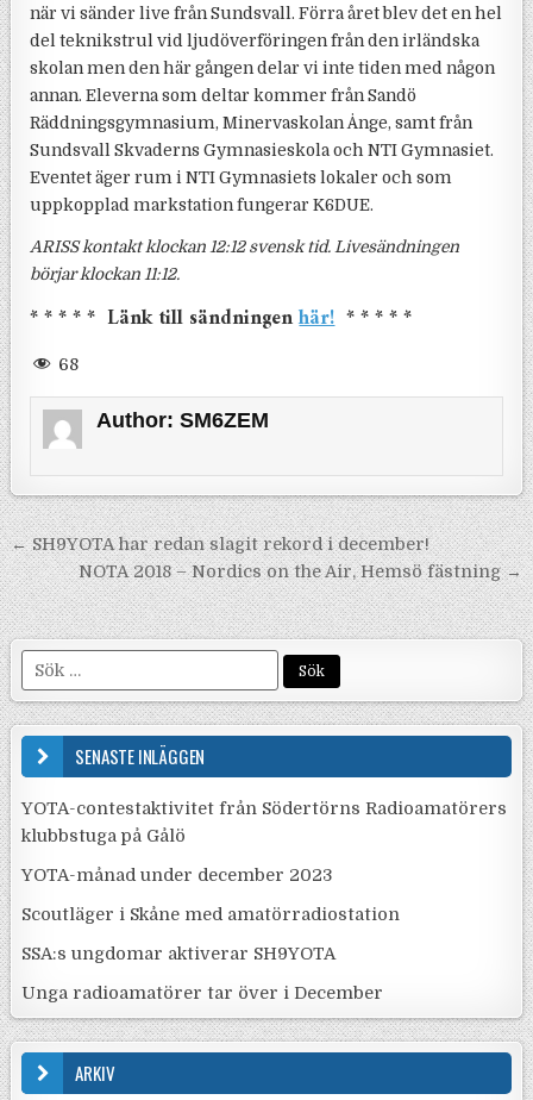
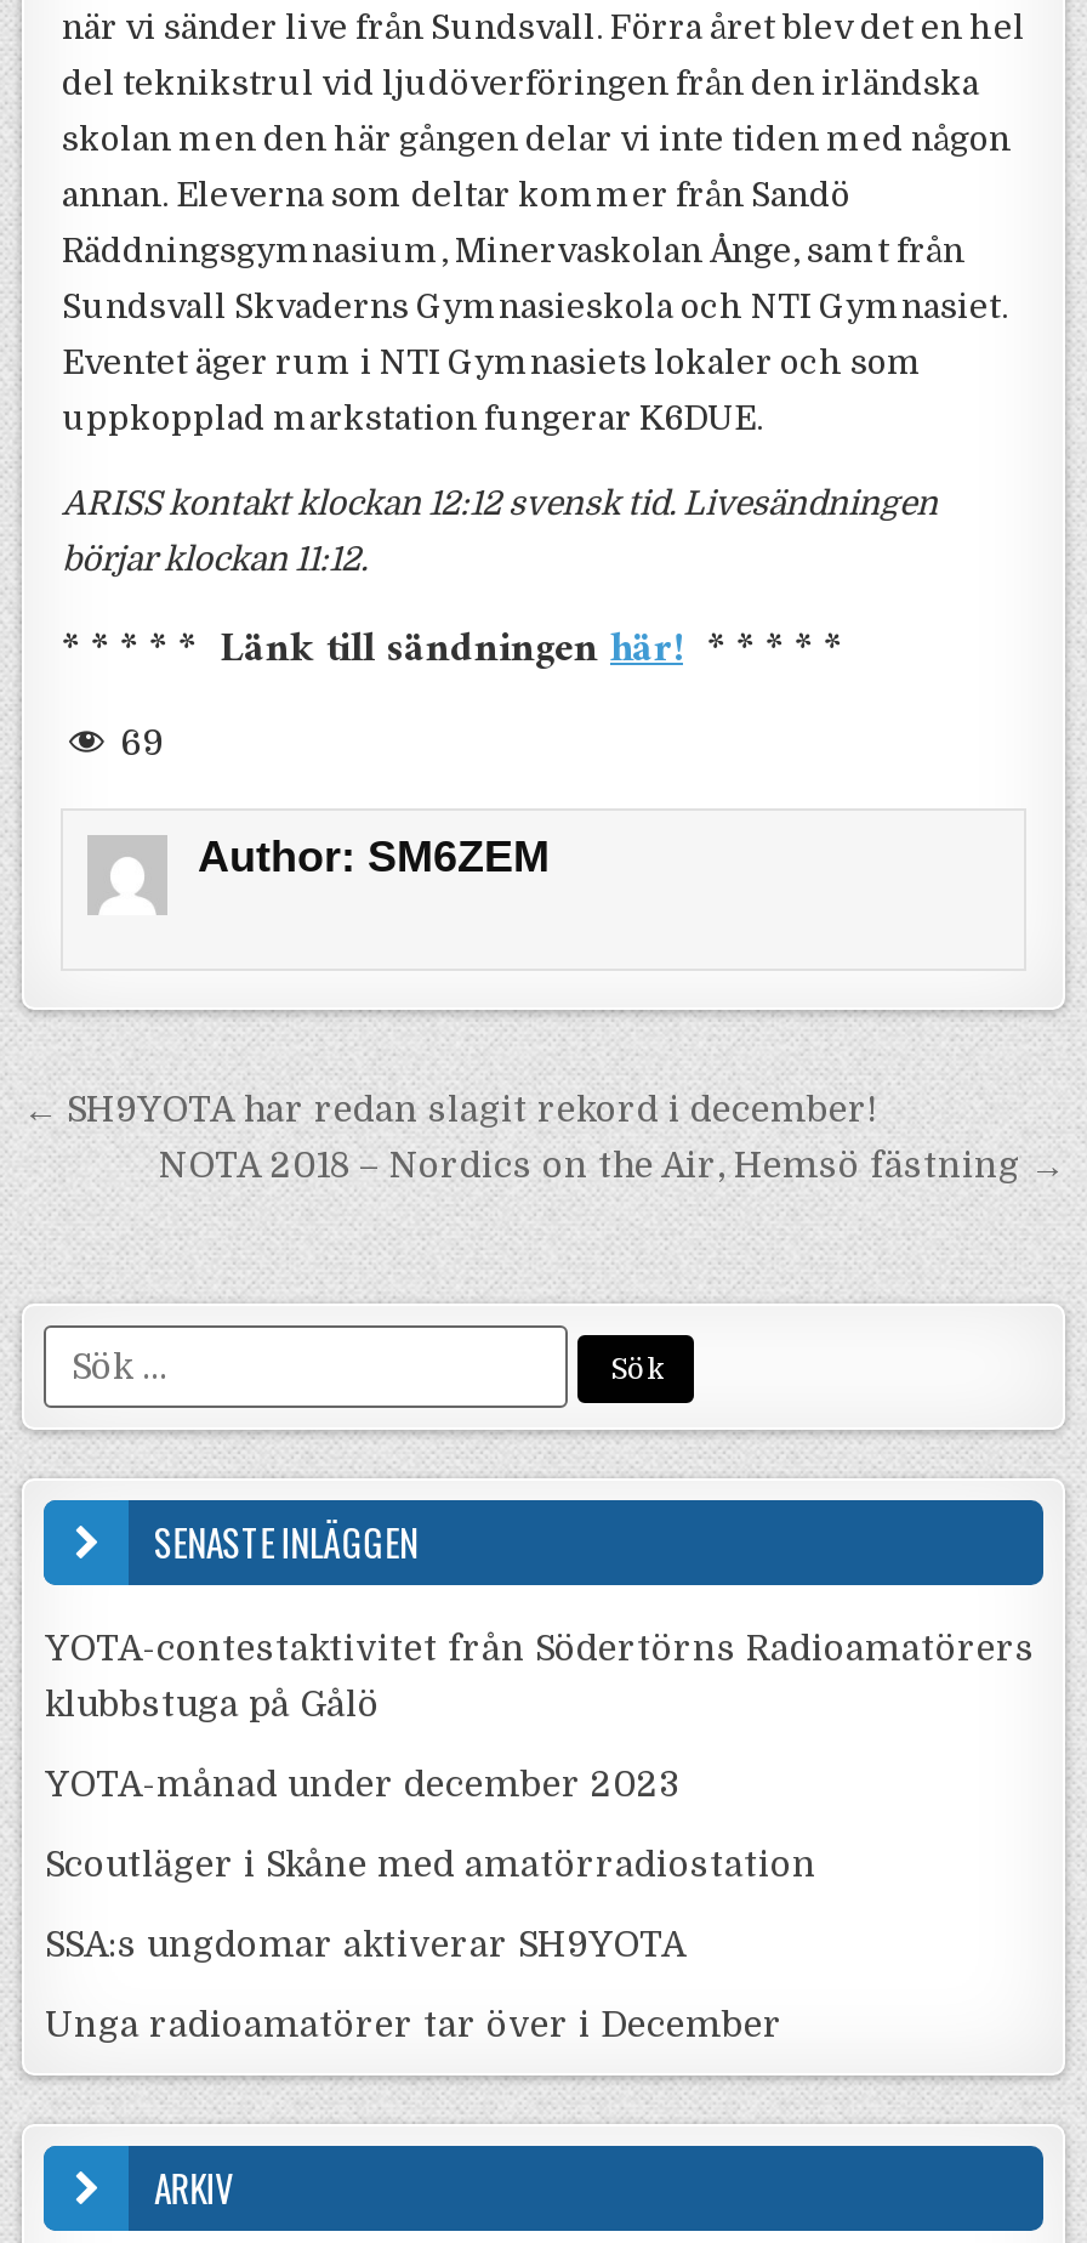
[59,355,79,374] 68 -> [120,723,164,762] 69

